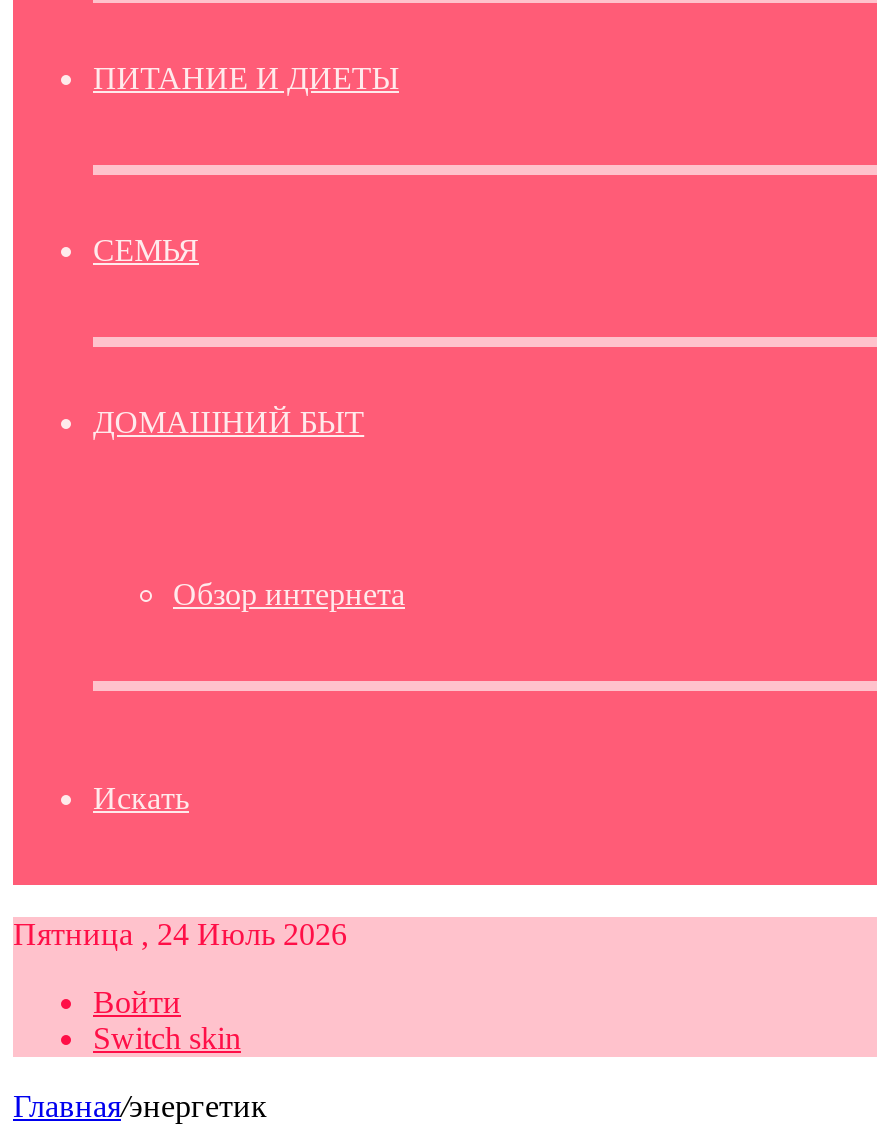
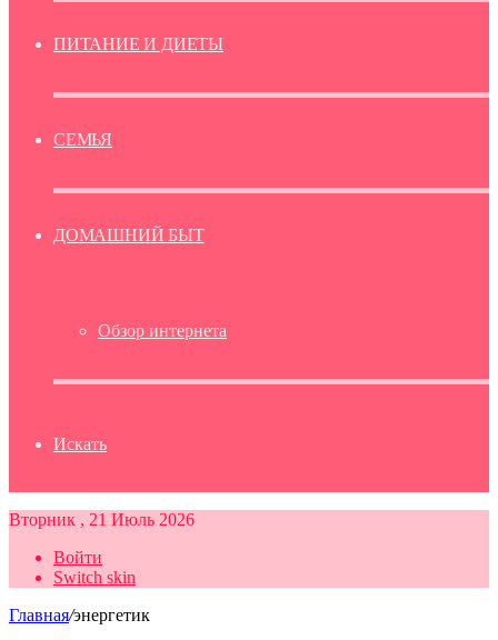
[13,917,347,951] Пятница , 24 Июль 2026 -> [9,510,195,529] Вторник , 21 Июль 2026

